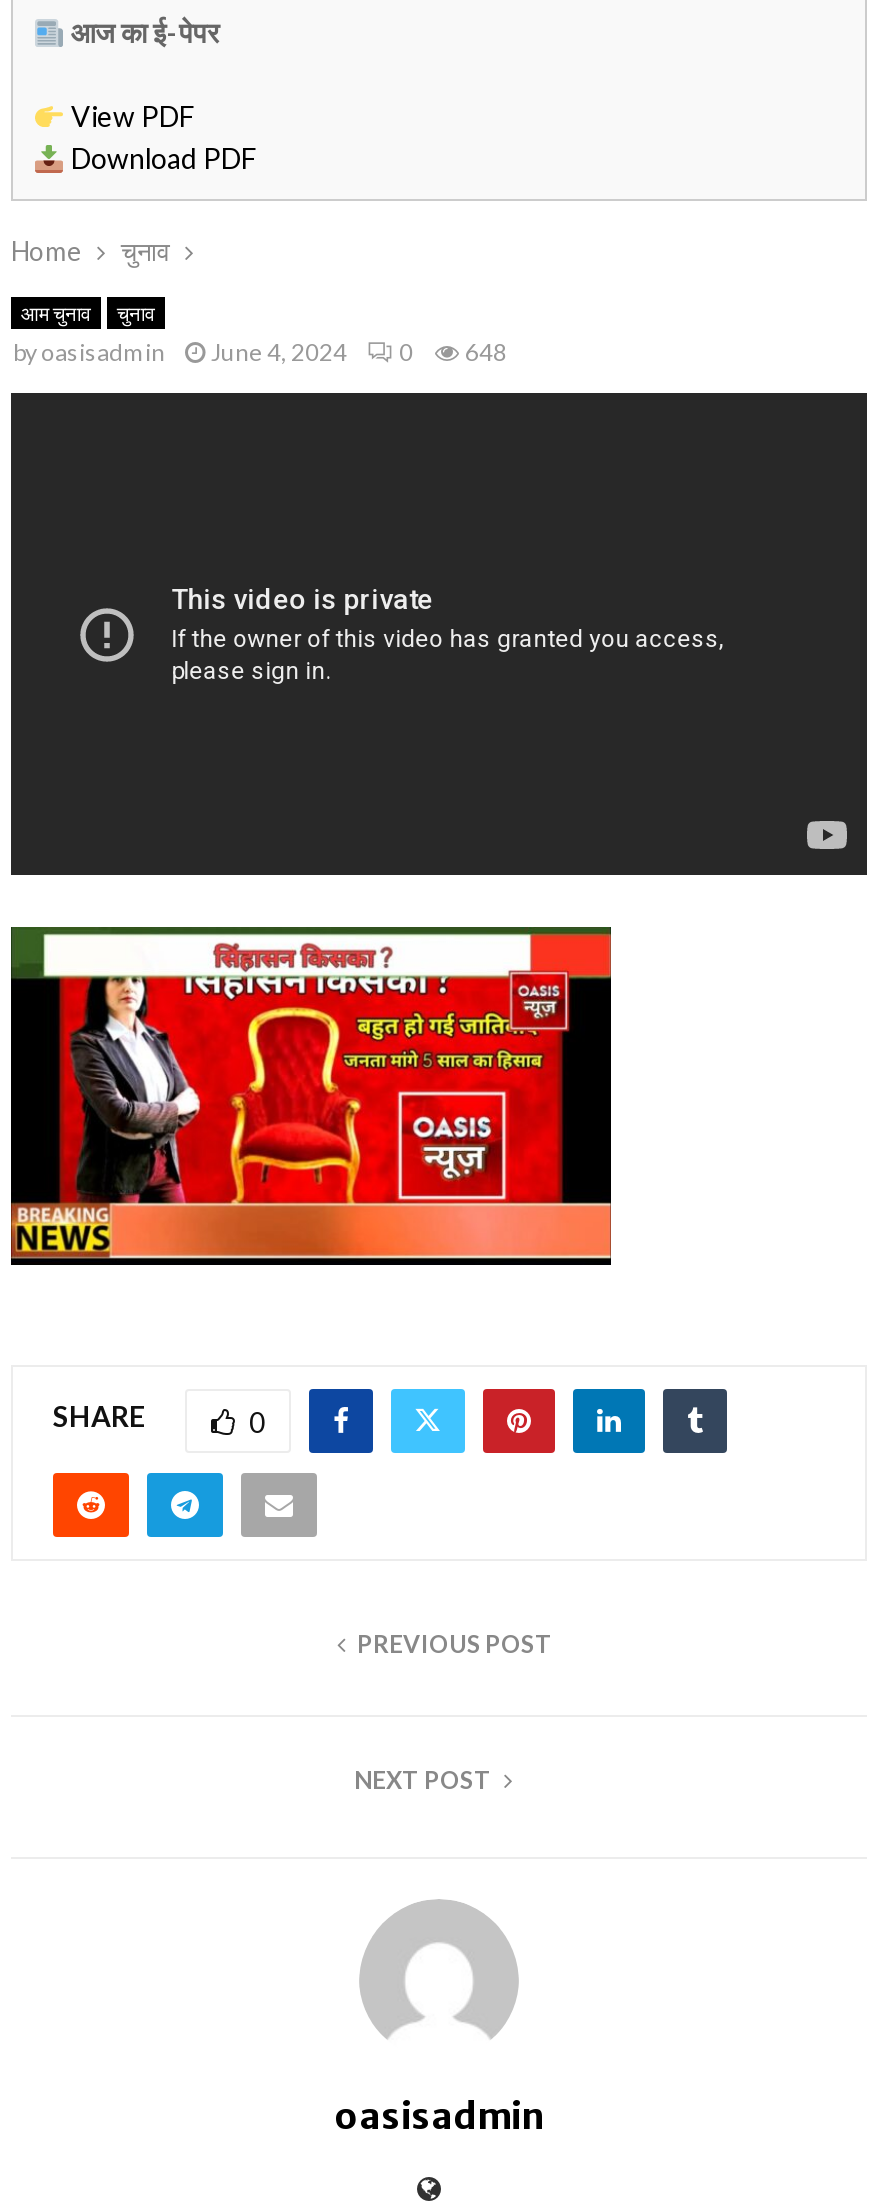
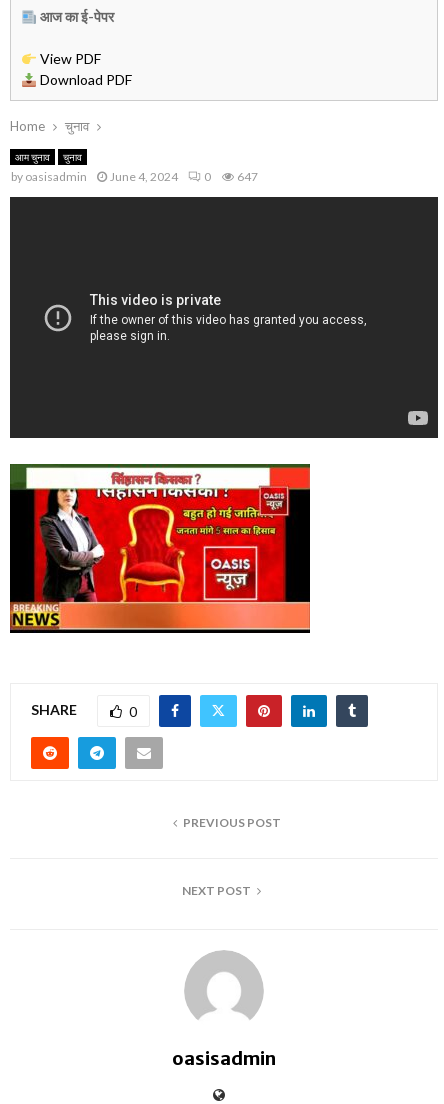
[13,338,507,368] byoasisadmin June 4, 2024 0 648 -> [11,169,258,184] byoasisadmin June 4, 2024 0 647

